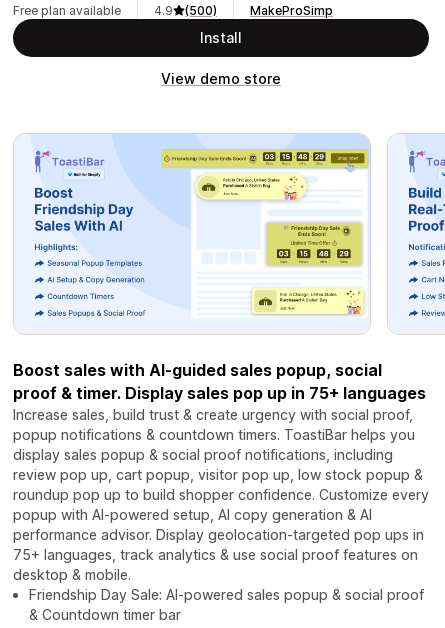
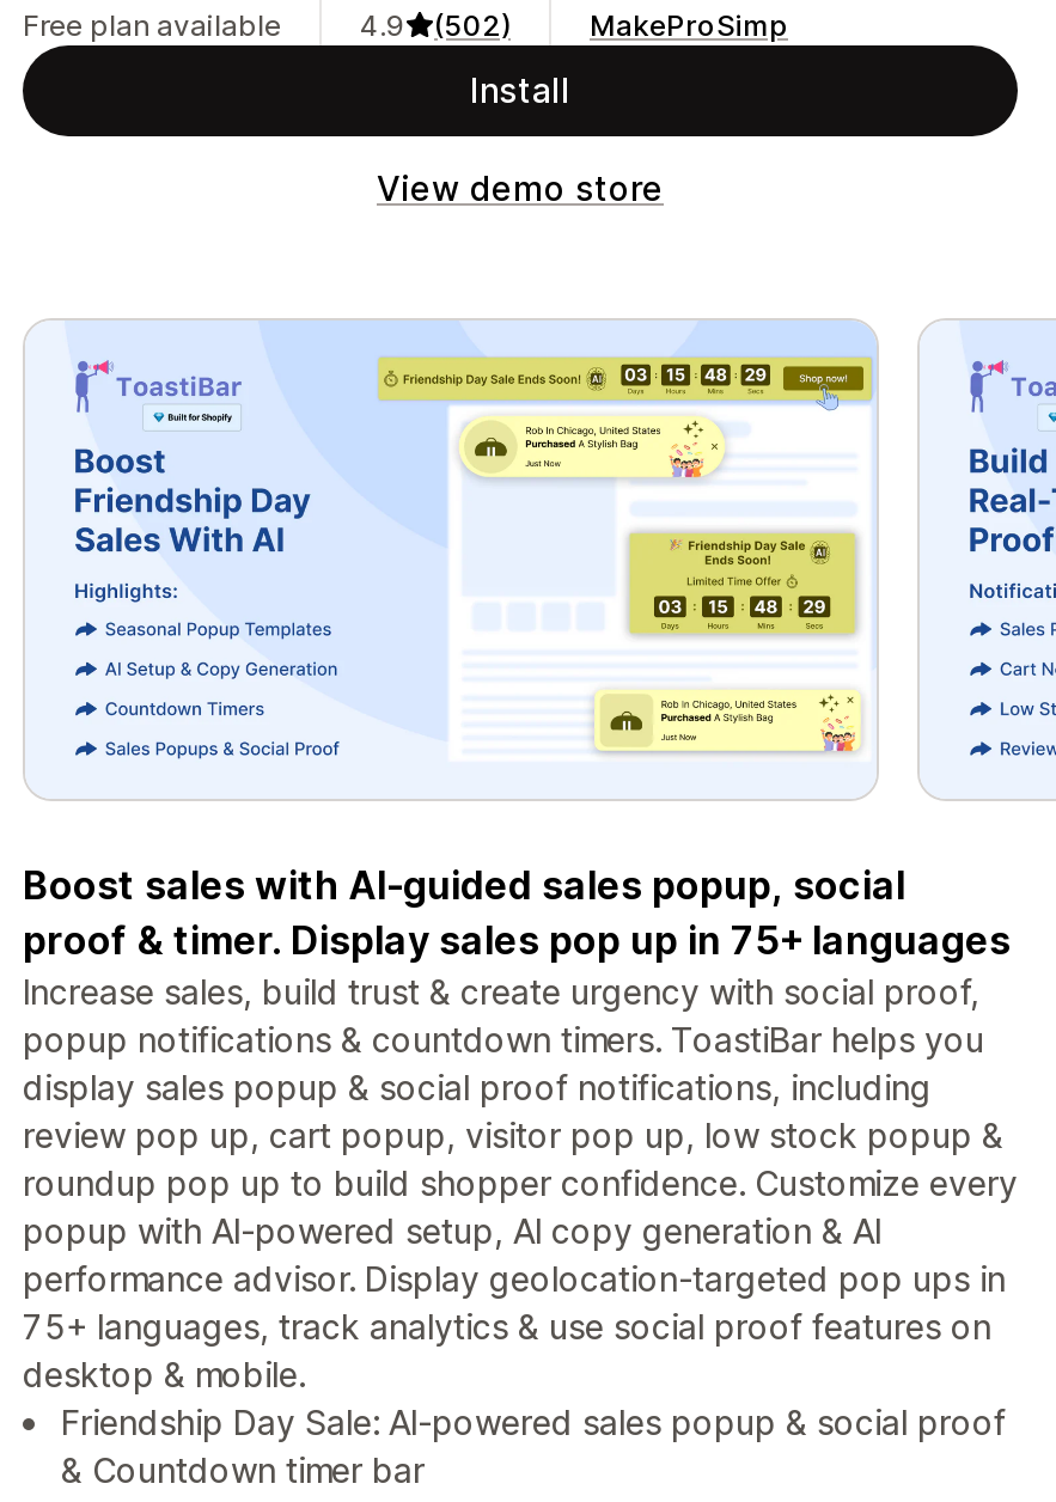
[154,3,217,18] 4.9 (500) -> [360,7,511,43] 4.9 (502)

